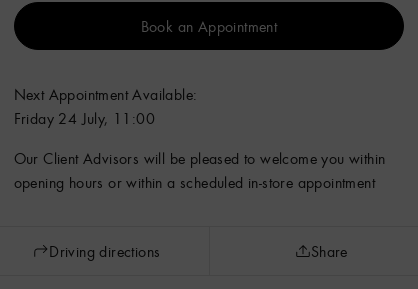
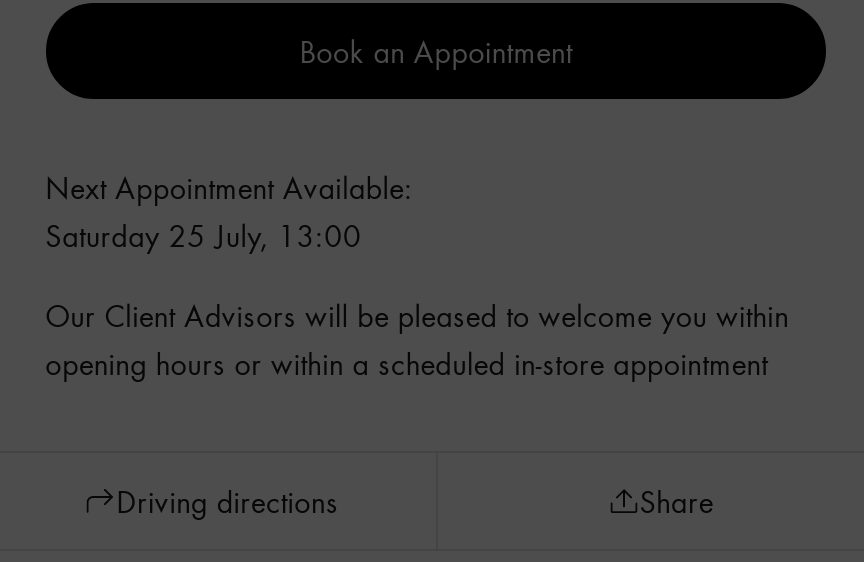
[14,108,155,128] Friday 24 July, 11:00 -> [45,215,362,255] Saturday 25 July, 13:00

